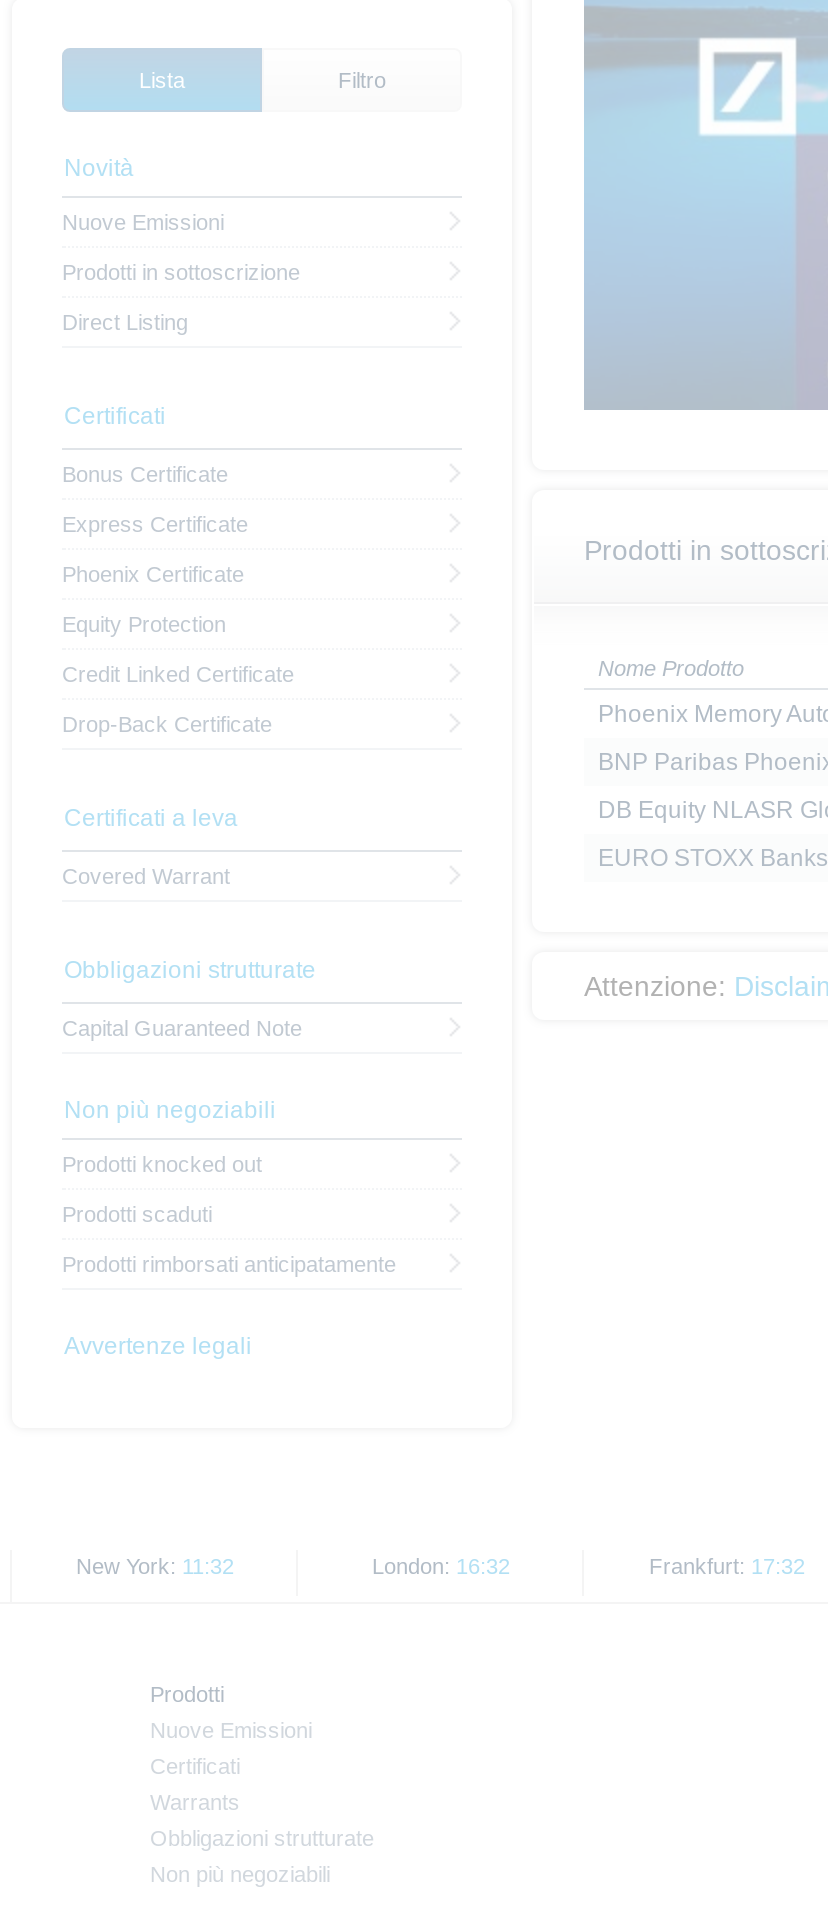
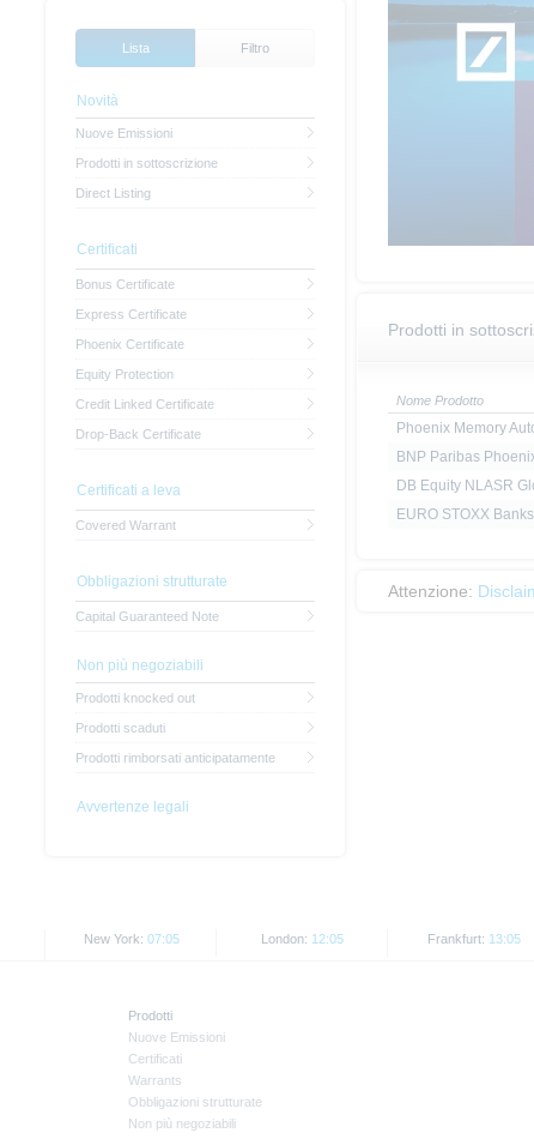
[76,1554,234,1578] New York: 11:32 -> [83,932,179,946] New York: 07:05
[372,1554,510,1578] London: 16:32 -> [261,932,344,946] London: 12:05
[649,1554,805,1578] Frankfurt: 17:32 -> [427,932,520,946] Frankfurt: 13:05

